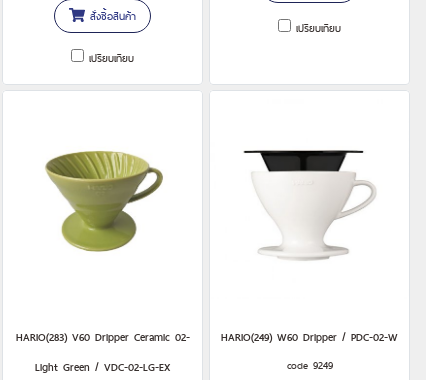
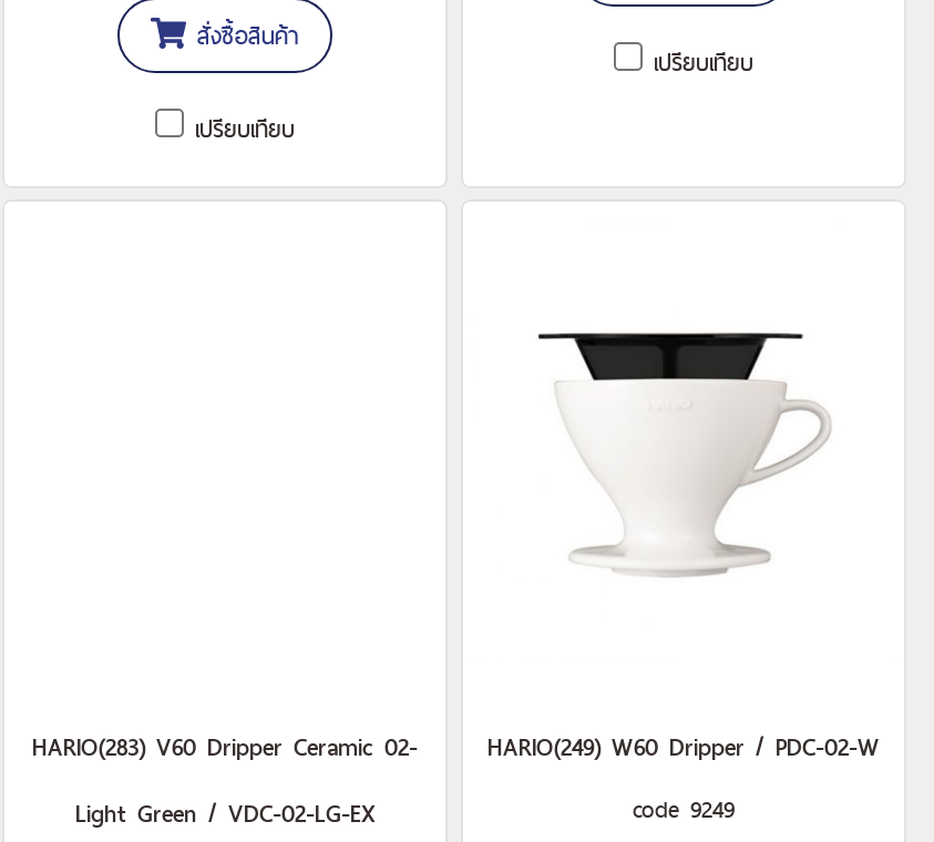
[44,150,164,253] [image] -> none

